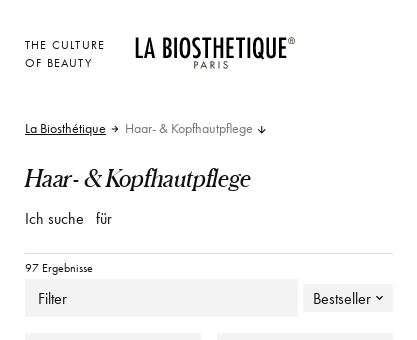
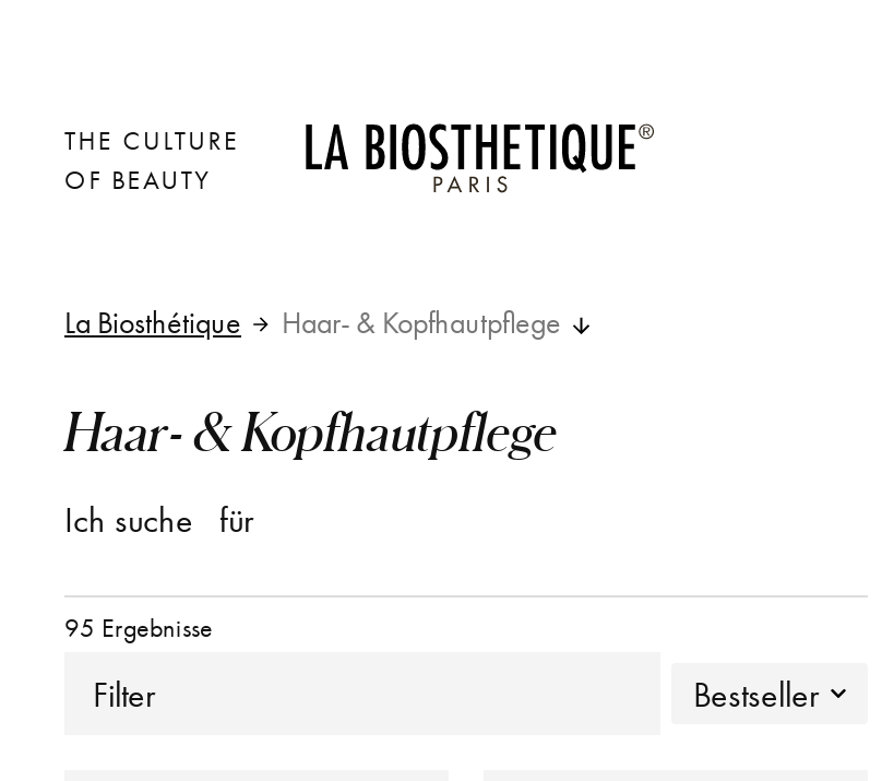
[25,260,93,275] 97 Ergebnisse -> [64,610,213,643] 95 Ergebnisse

